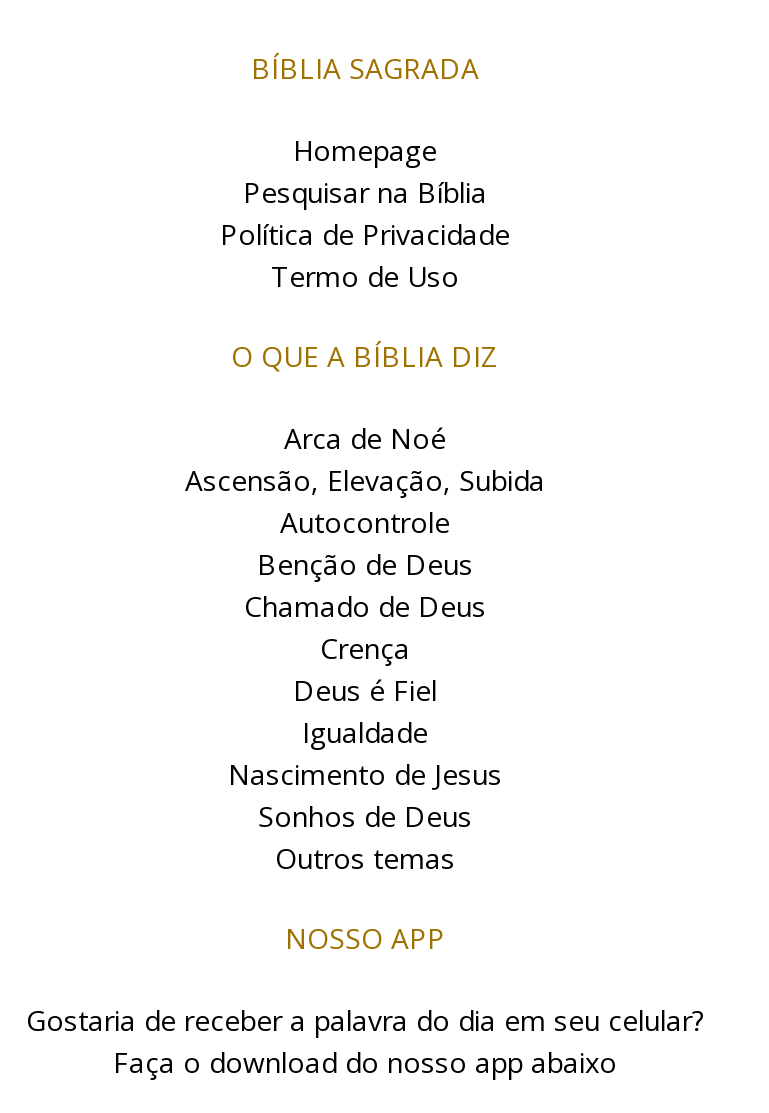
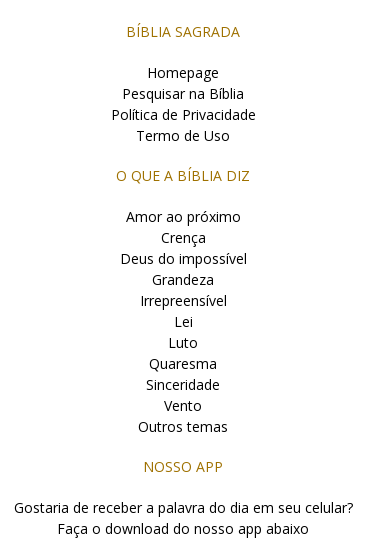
[185,419,545,625] Arca de Noé | Ascensão, Elevação, Subida | Autocontrole | Benção de Deus | Chamado de Deus -> [125,207,240,226] Amor ao próximo
moved [320,629,410,667] -> [160,228,205,247]: Crença
[228,671,502,835] Deus é Fiel | Igualdade | Nascimento de Jesus | Sonhos de Deus -> [119,249,246,415] Deus do impossível | Grandeza | Irrepreensível | Lei | Luto | Quaresma | Sinceridade | Vento

